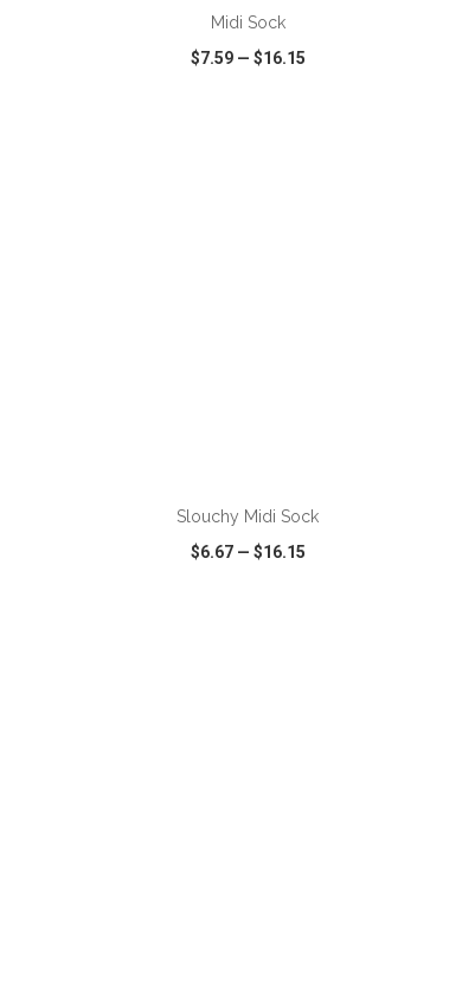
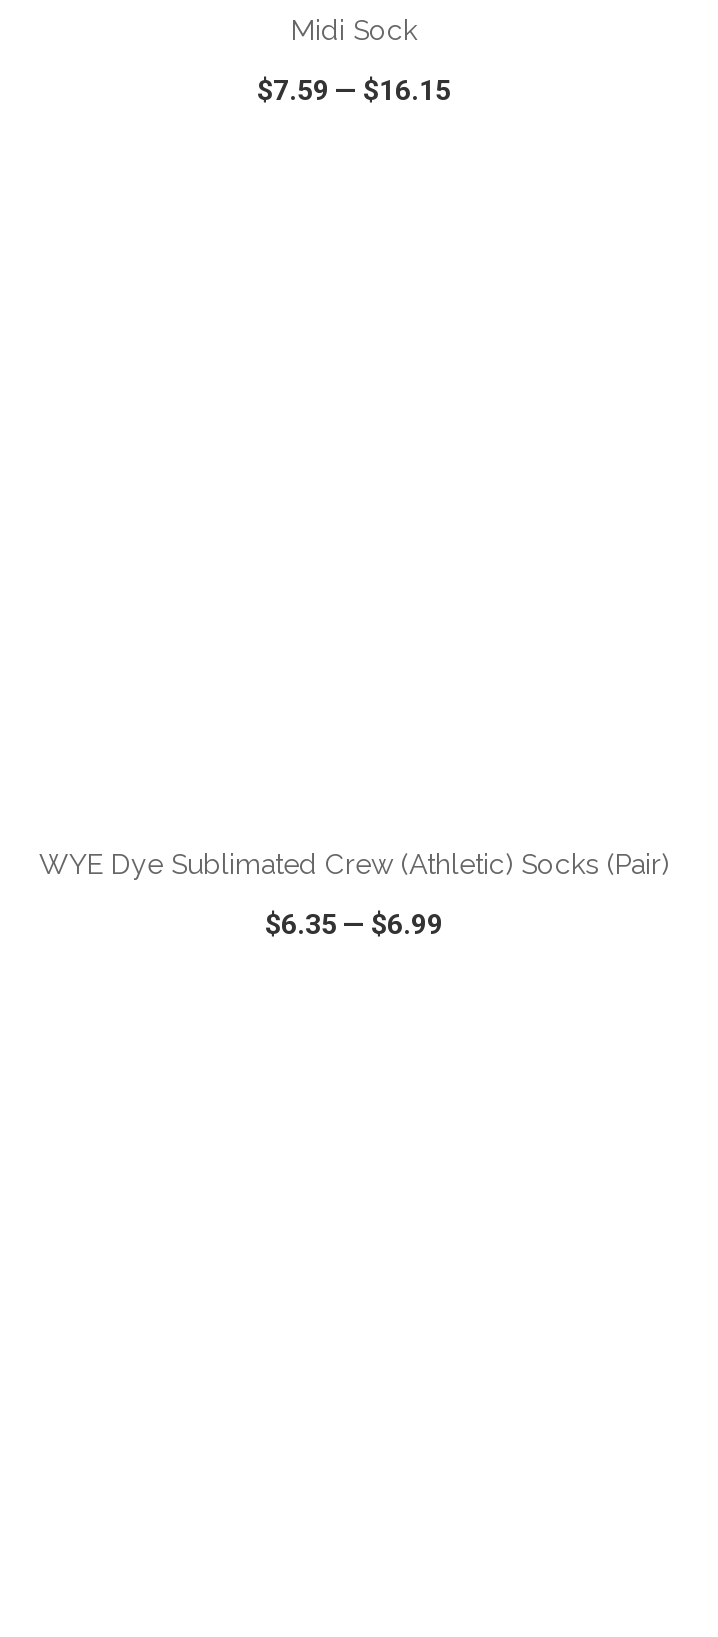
[176,507,319,526] Slouchy Midi Sock -> [39,848,669,880] WYE Dye Sublimated Crew (Athletic) Socks (Pair)
[190,543,305,561] $6.67 — $16.15 -> [265,908,443,940] $6.35 — $6.99

